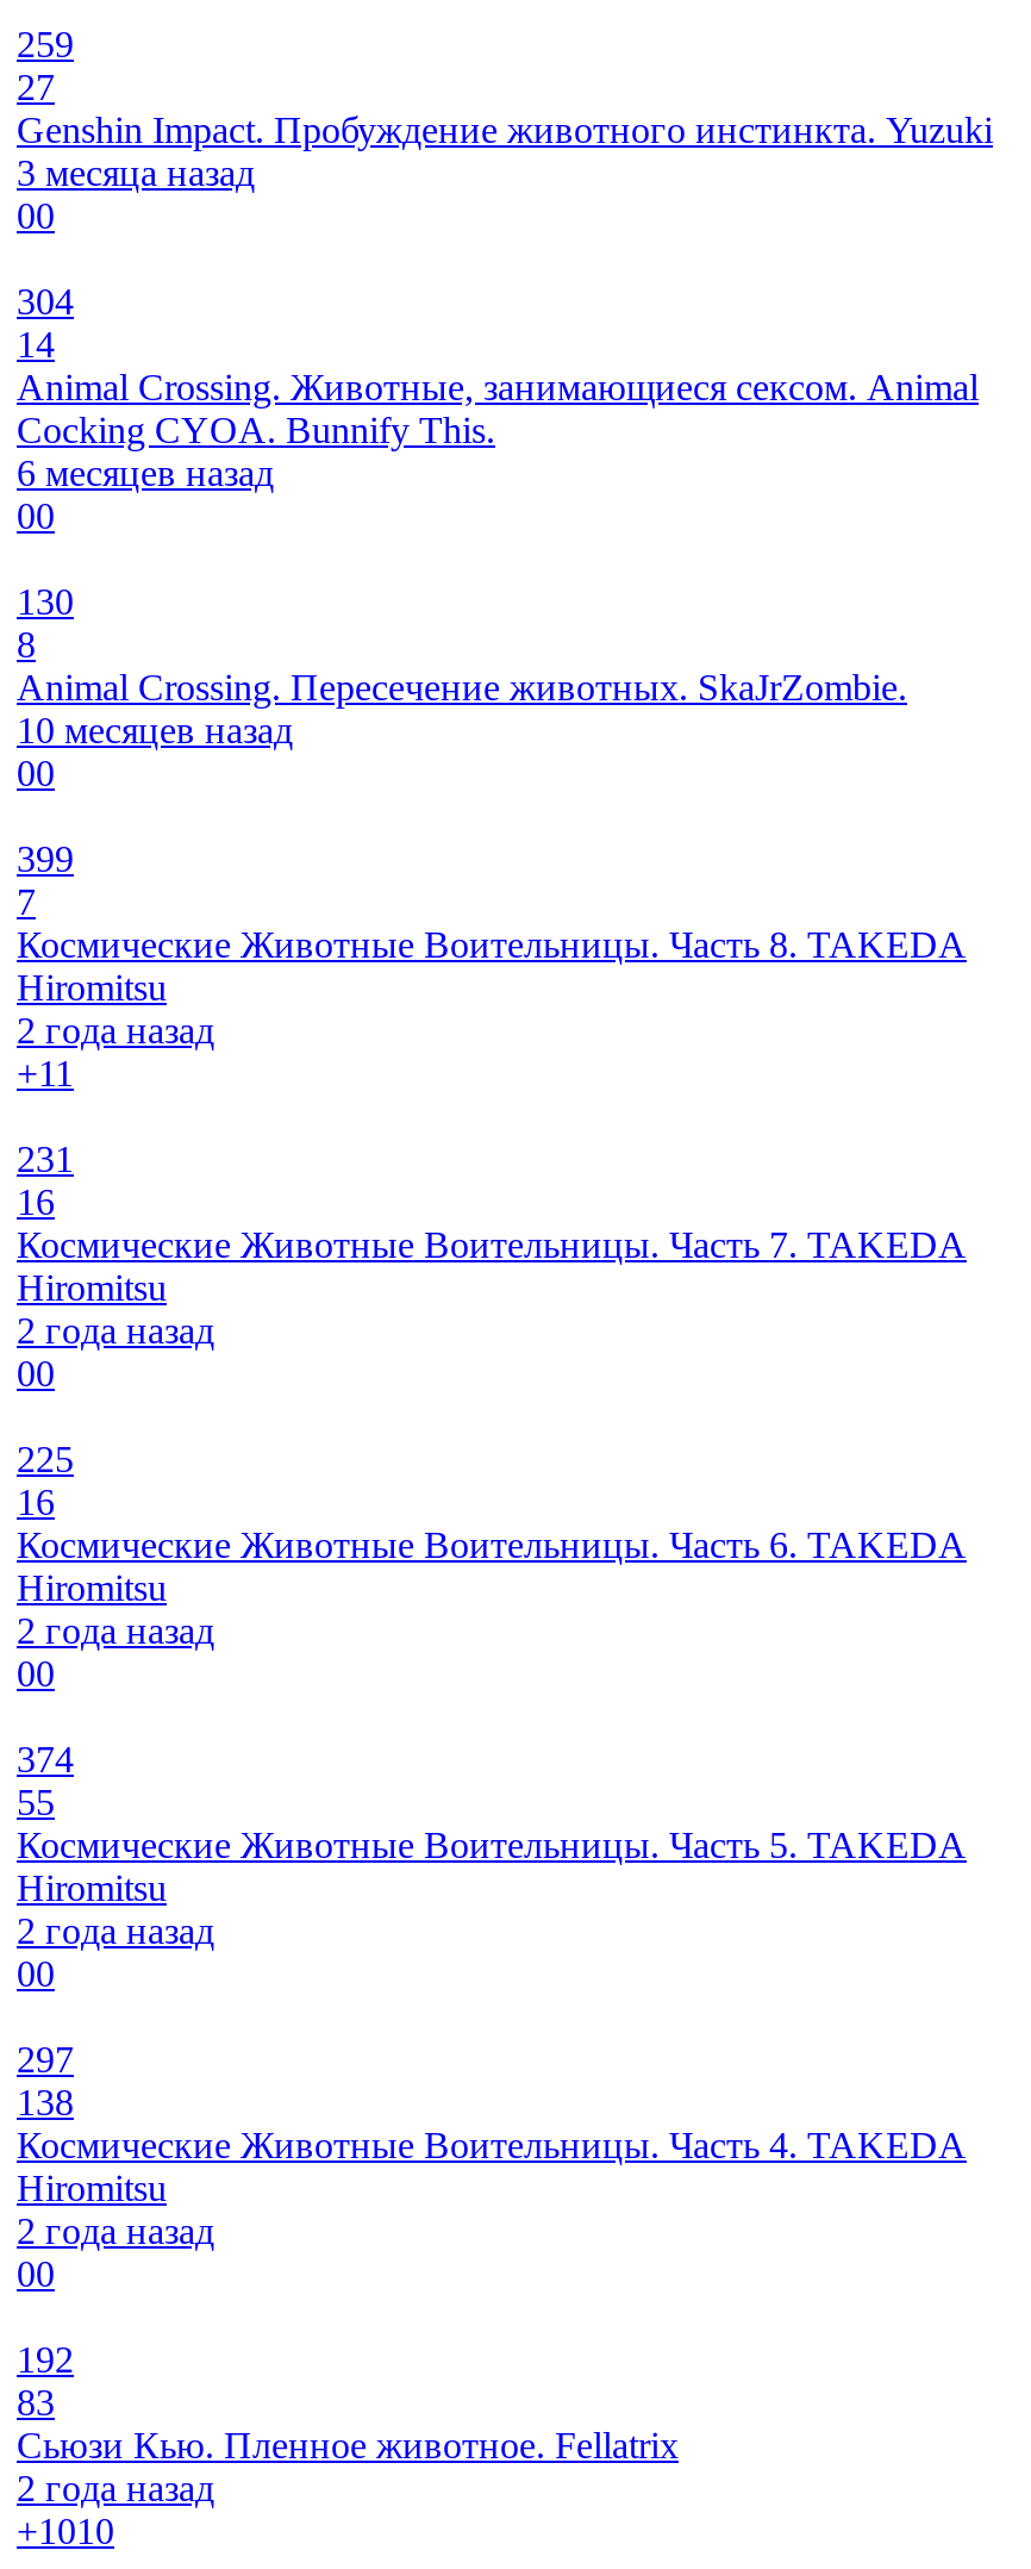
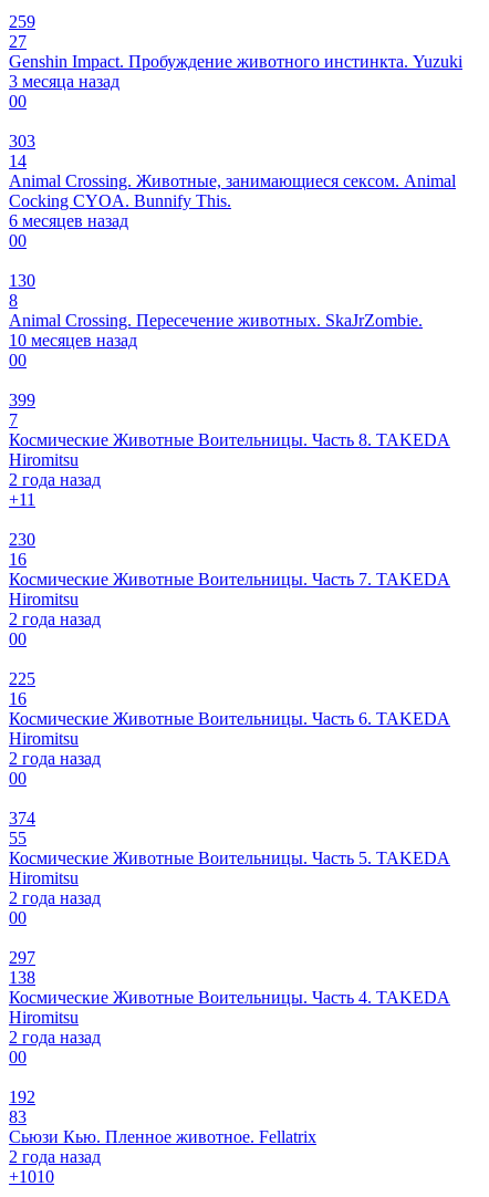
[17,282,74,322] 304 -> [9,132,35,151] 303
[17,1139,74,1180] 231 -> [9,530,35,549] 230

